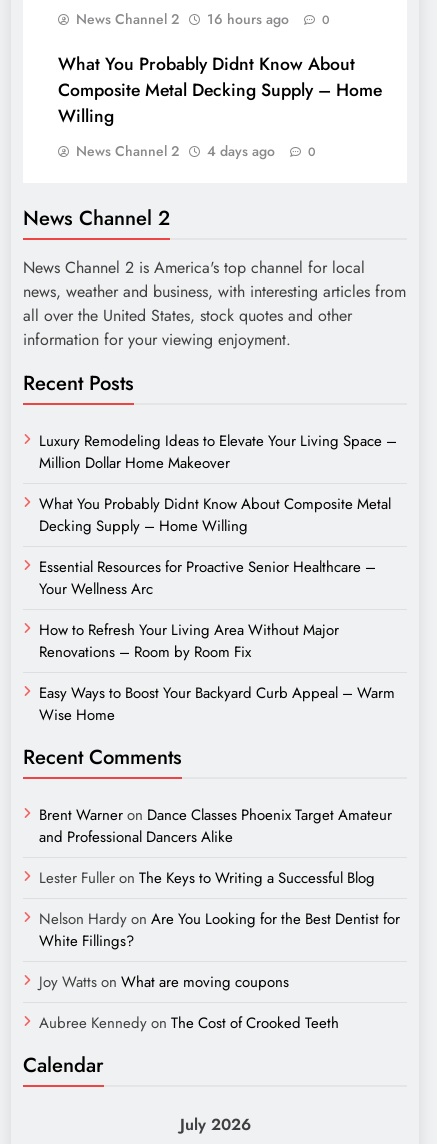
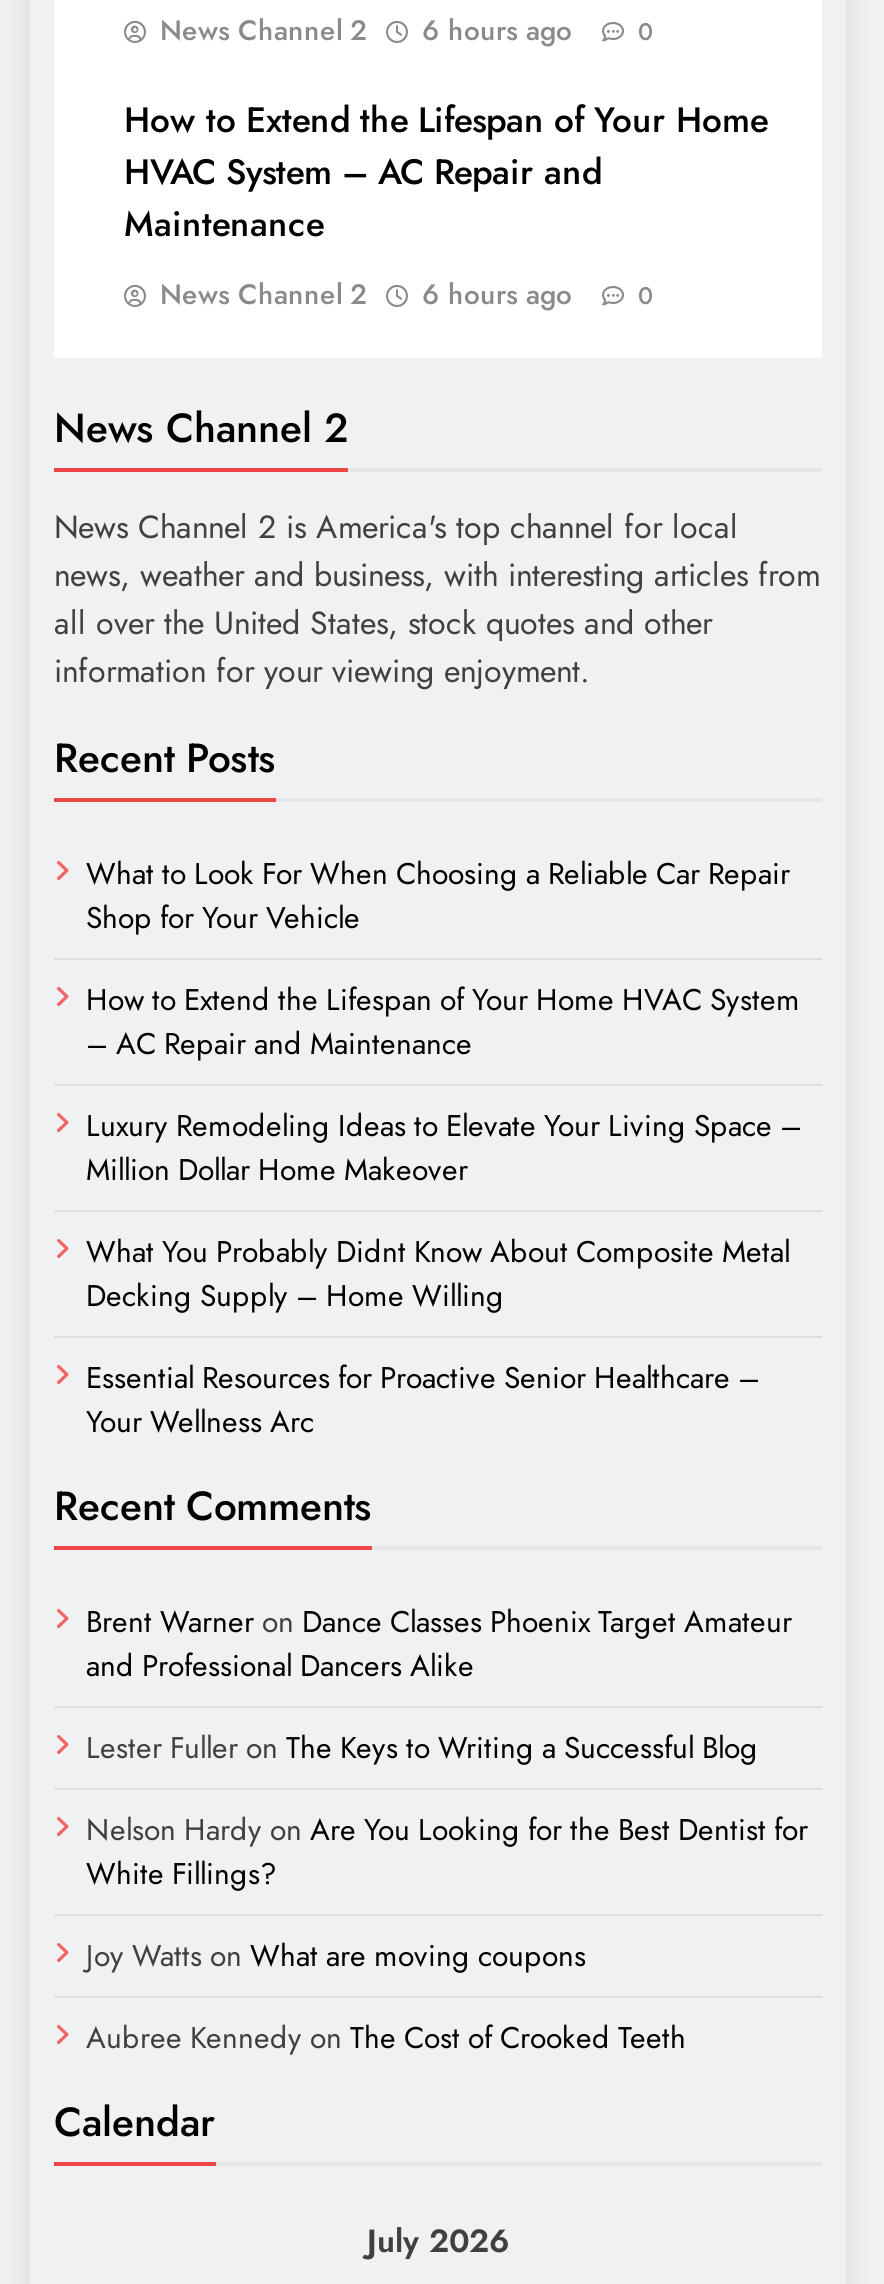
[76,9,330,29] News Channel 2 16 hours ago 0 -> [160,10,654,50] News Channel 2 6 hours ago 0
[58,51,382,129] What You Probably Didnt Know About | Composite Metal Decking Supply – Home | Willing -> [124,94,768,250] How to Extend the Lifespan of Your Home | HVAC System – AC Repair and | Maintenance
[76,141,316,161] News Channel 2 4 days ago 0 -> [160,274,654,314] News Channel 2 6 hours ago 0
none -> [86,852,800,1066] What to Look For When Choosing a Reliable Car Repair | Shop for Your Vehicle | How to Extend the Lifespan of Your Home HVAC System | – AC Repair and Maintenance
moved [39,430,397,600] -> [86,1104,802,1444]: Luxury Remodeling Ideas to Elevate Your Living Space – | Million Dollar Home Makeover | What You Probably Didnt Know About Composite Metal | Decking Supply – Home Willing | Essential Resources for Proactive Senior Healthcare – | Your Wellness Arc
[39,619,395,726] How to Refresh Your Living Area Without Major | Renovations – Room by Room Fix | Easy Ways to Boost Your Backyard Curb Appeal – Warm | Wise Home -> none

